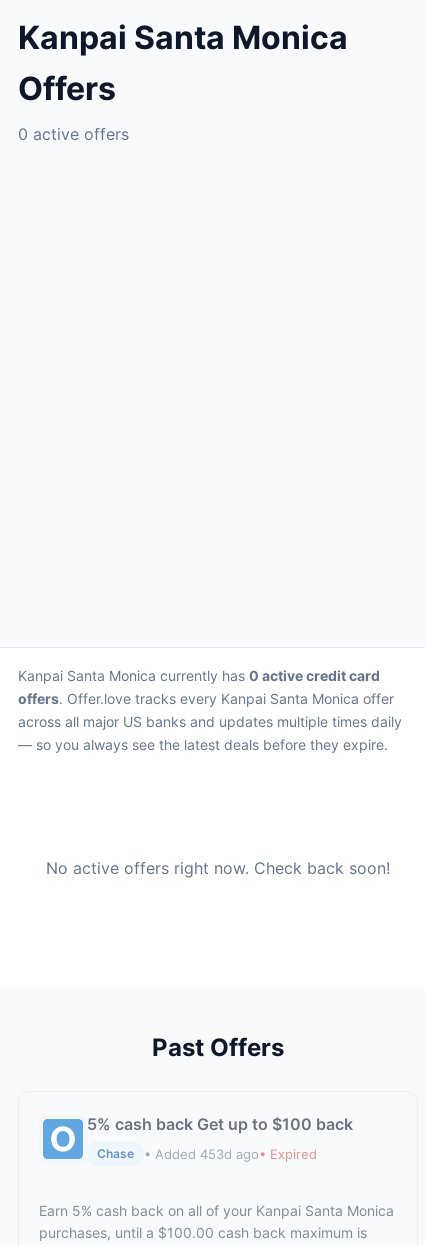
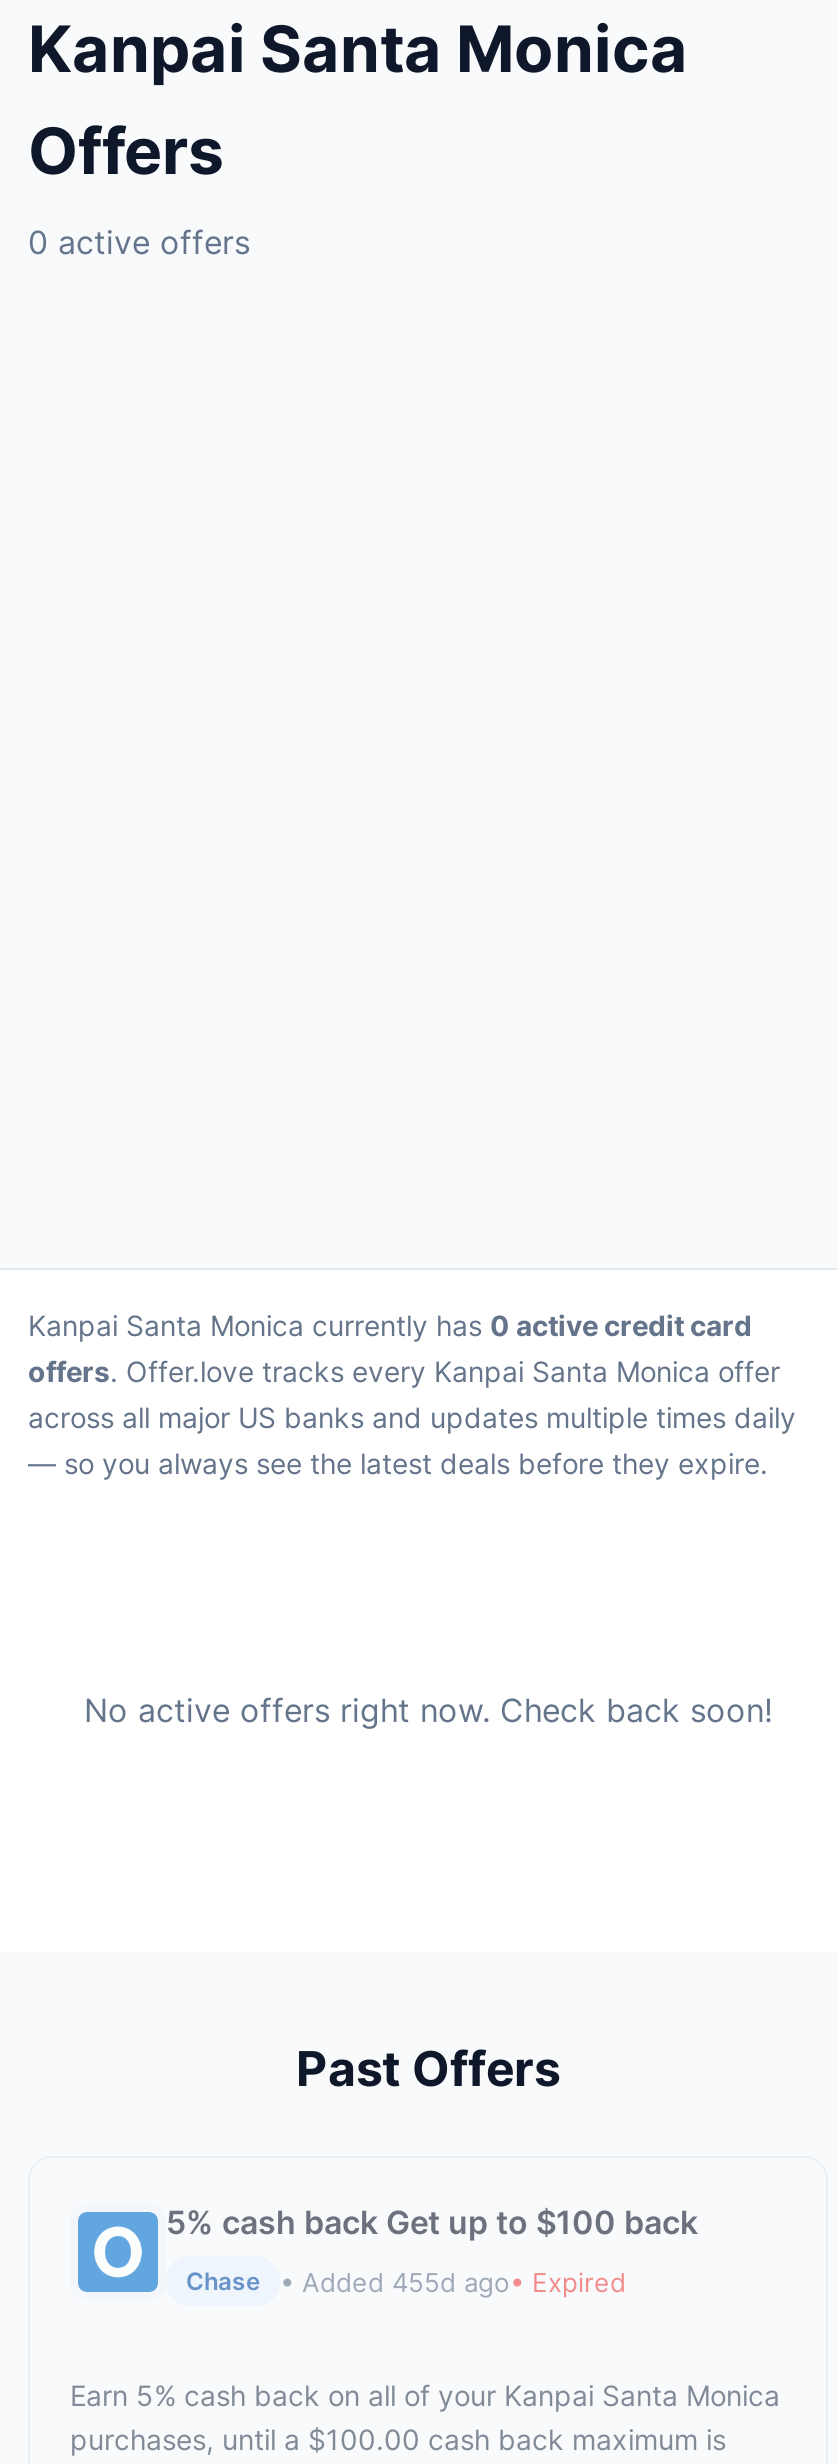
[144,1145,317,1161] • Added 453d ago• Expired -> [280,2265,626,2297] • Added 455d ago• Expired

